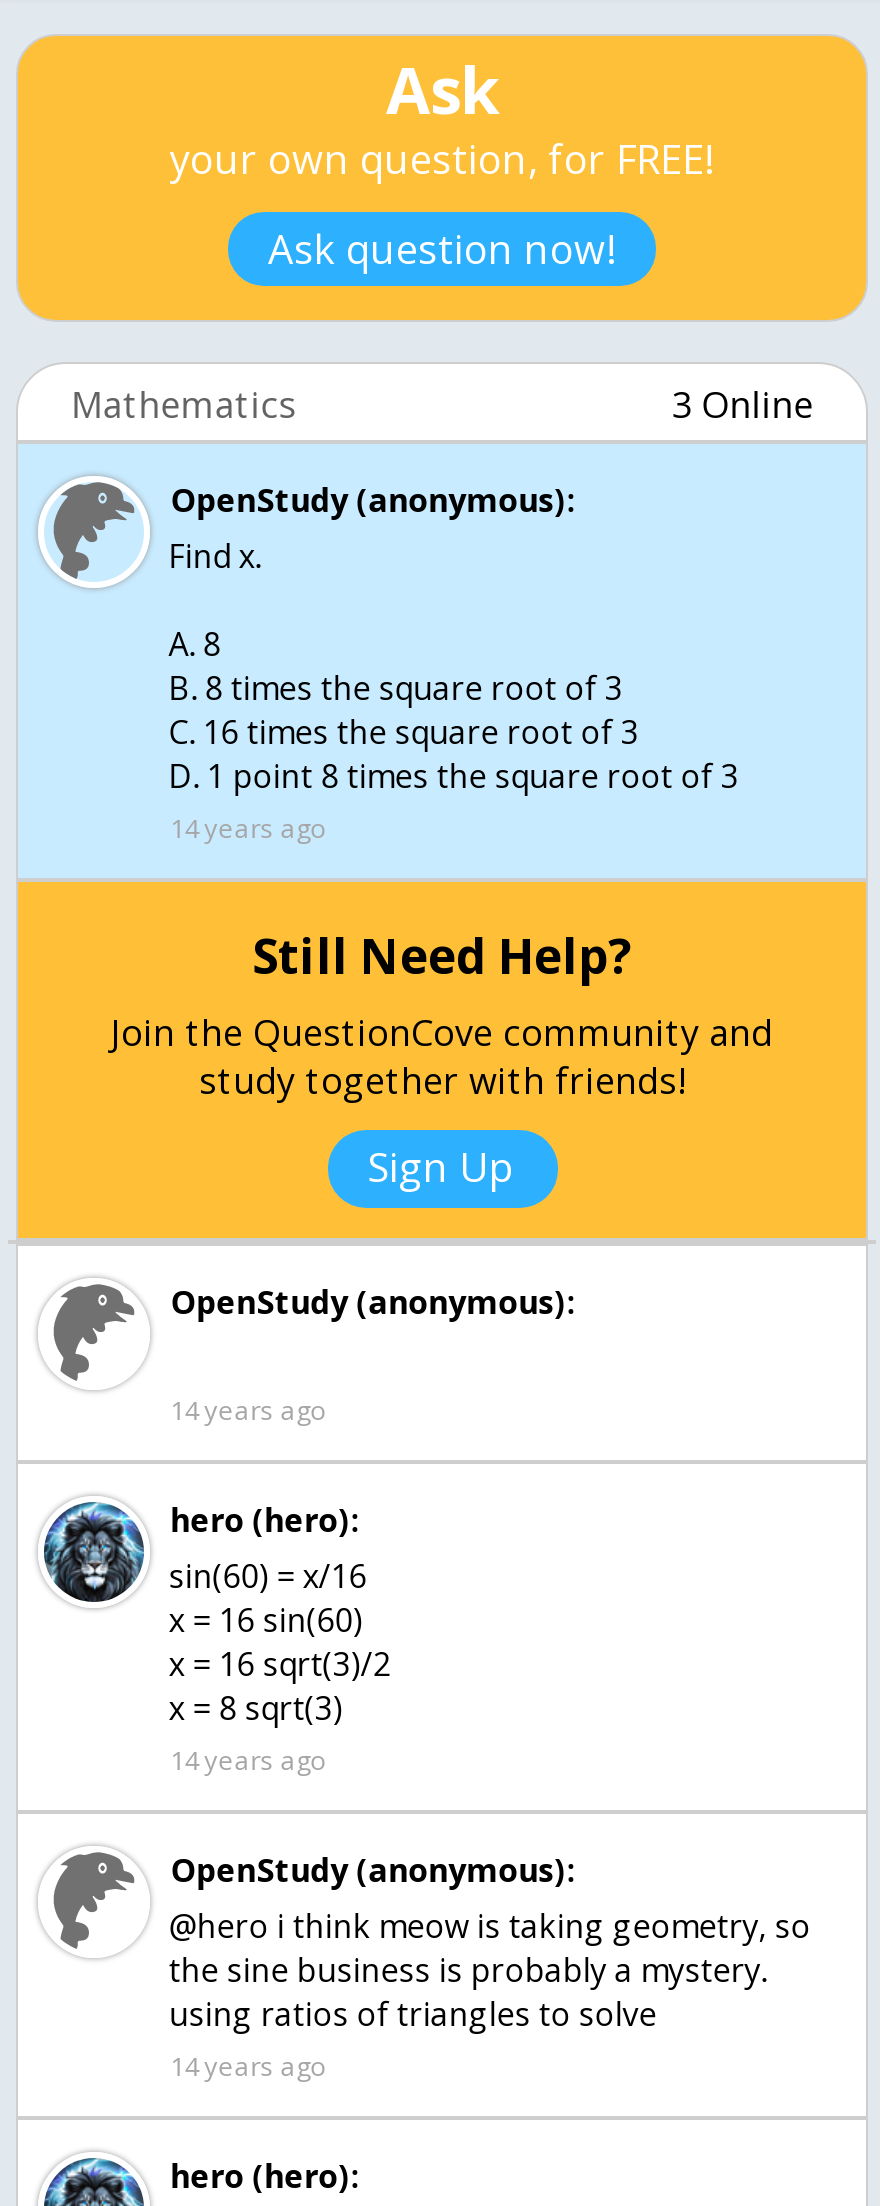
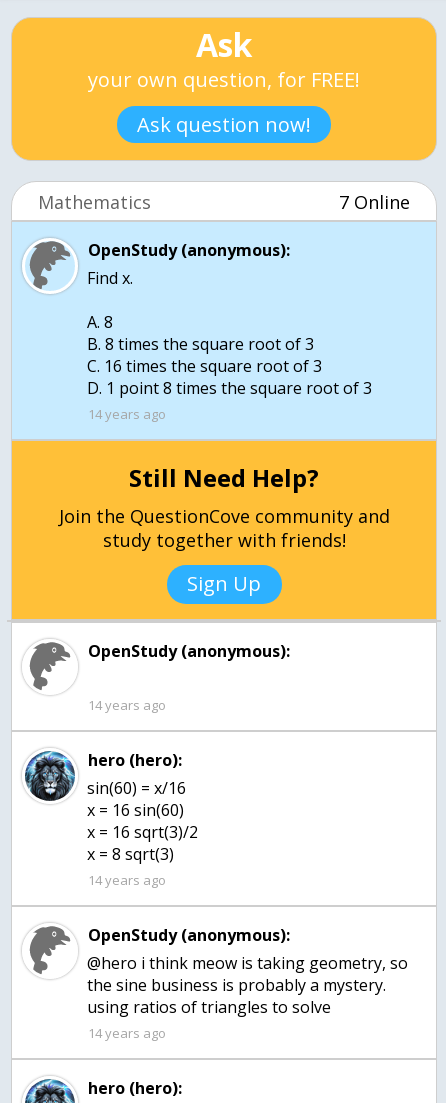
[672,380,814,428] 3 Online -> [339,190,410,214] 7 Online

